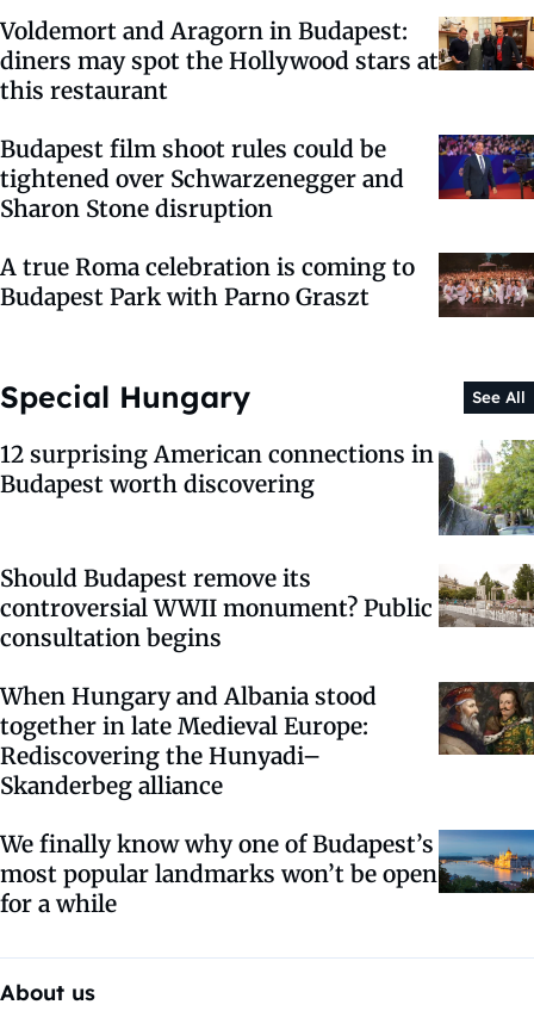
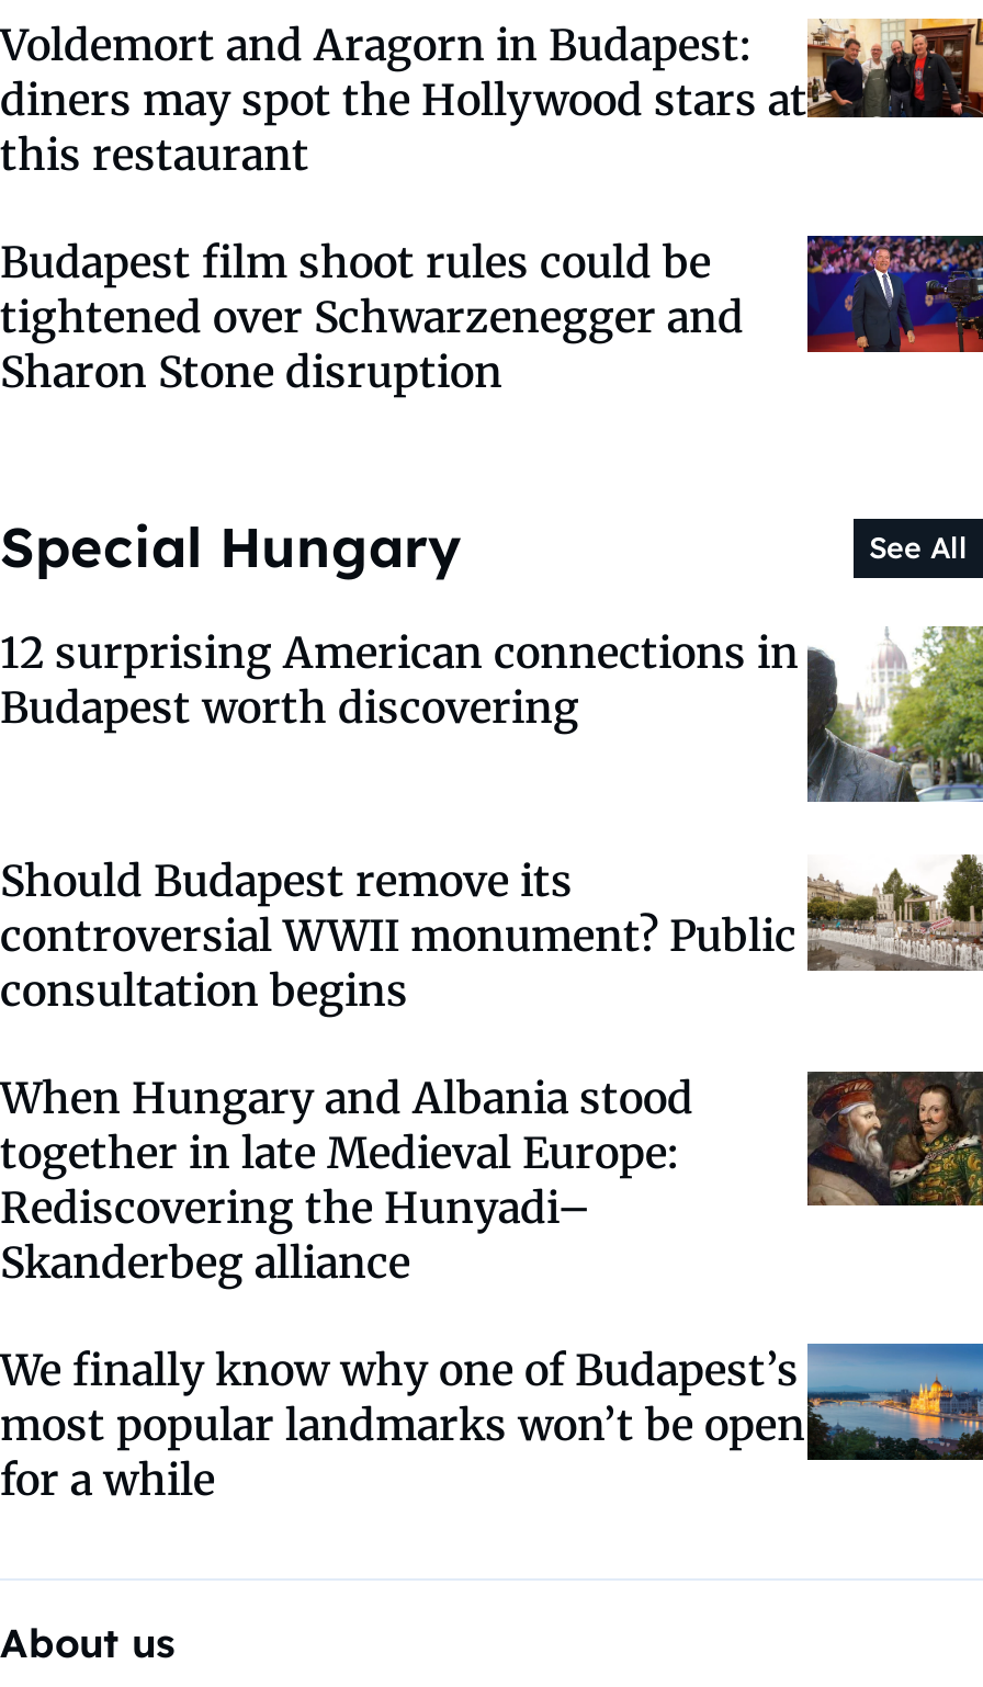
[0,252,530,318] [image] | A true Roma celebration is coming to | Budapest Park with Parno Graszt -> none

